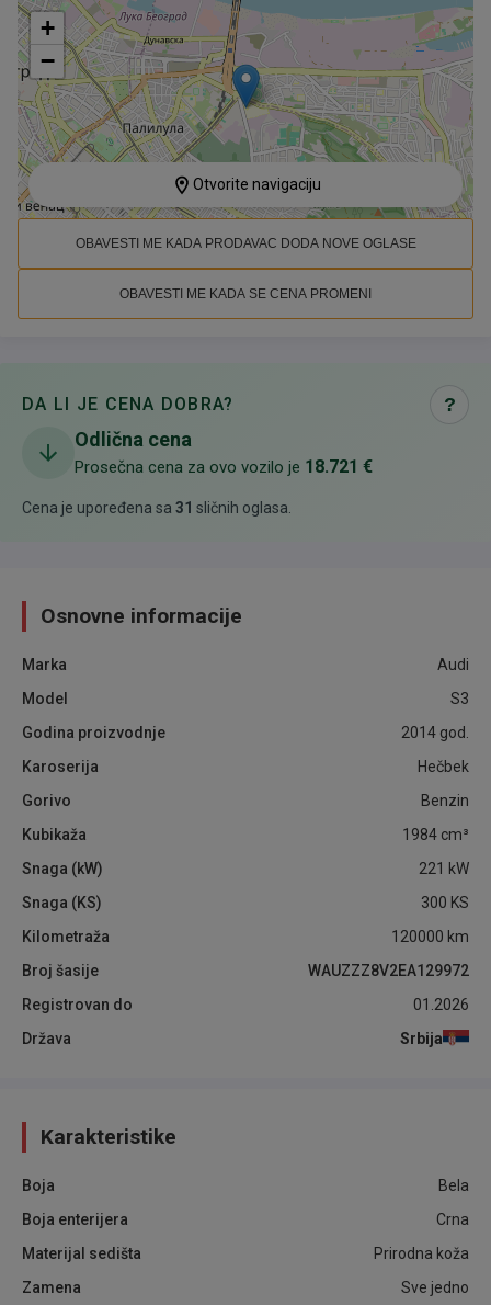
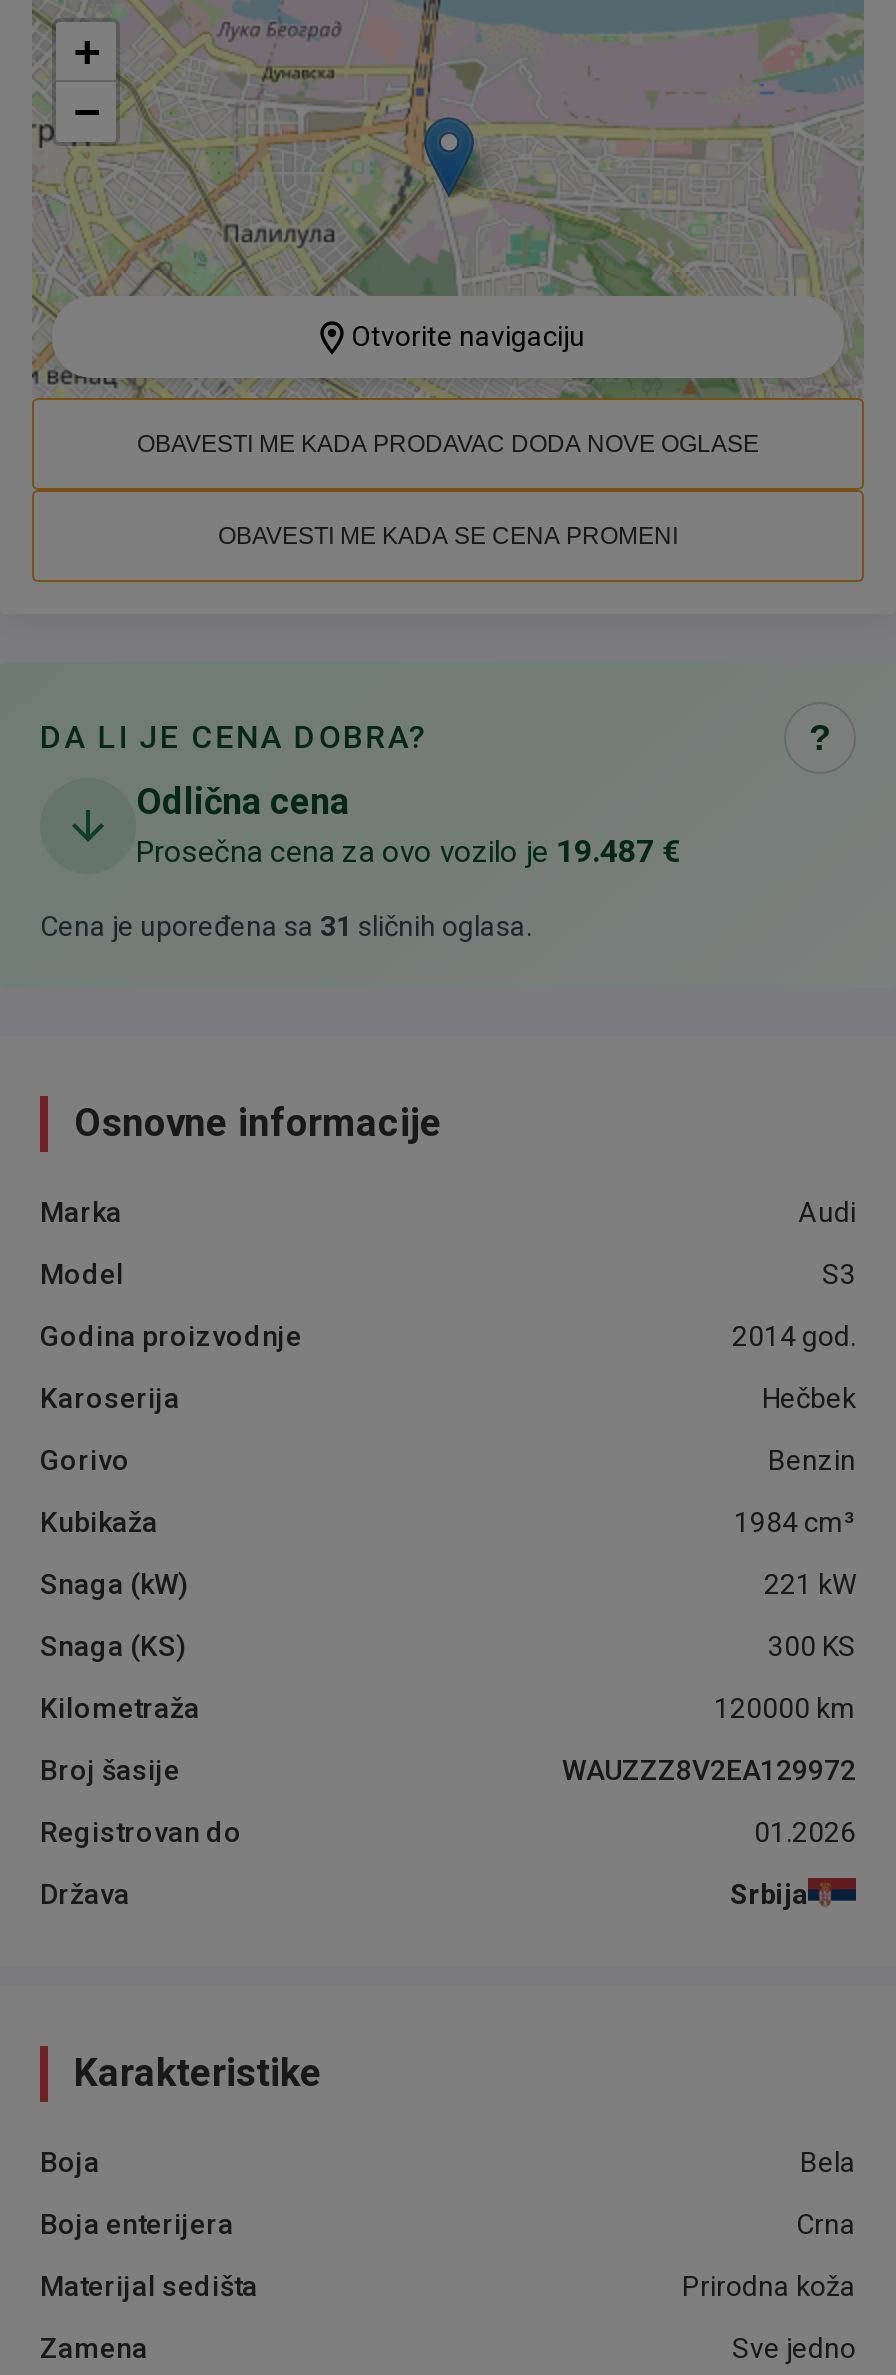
[75,456,373,477] Prosečna cena za ovo vozilo je 18.721 € -> [136,832,680,870] Prosečna cena za ovo vozilo je 19.487 €

